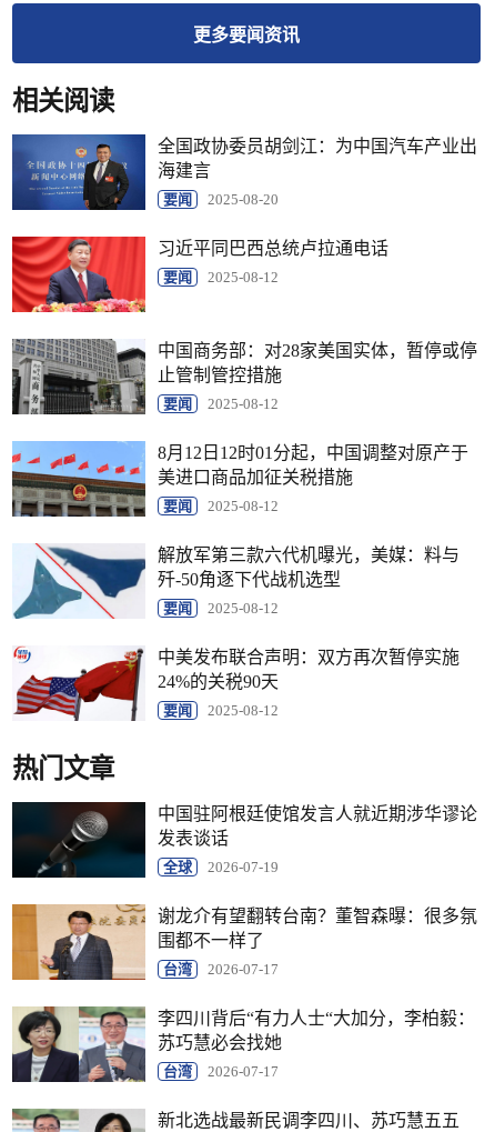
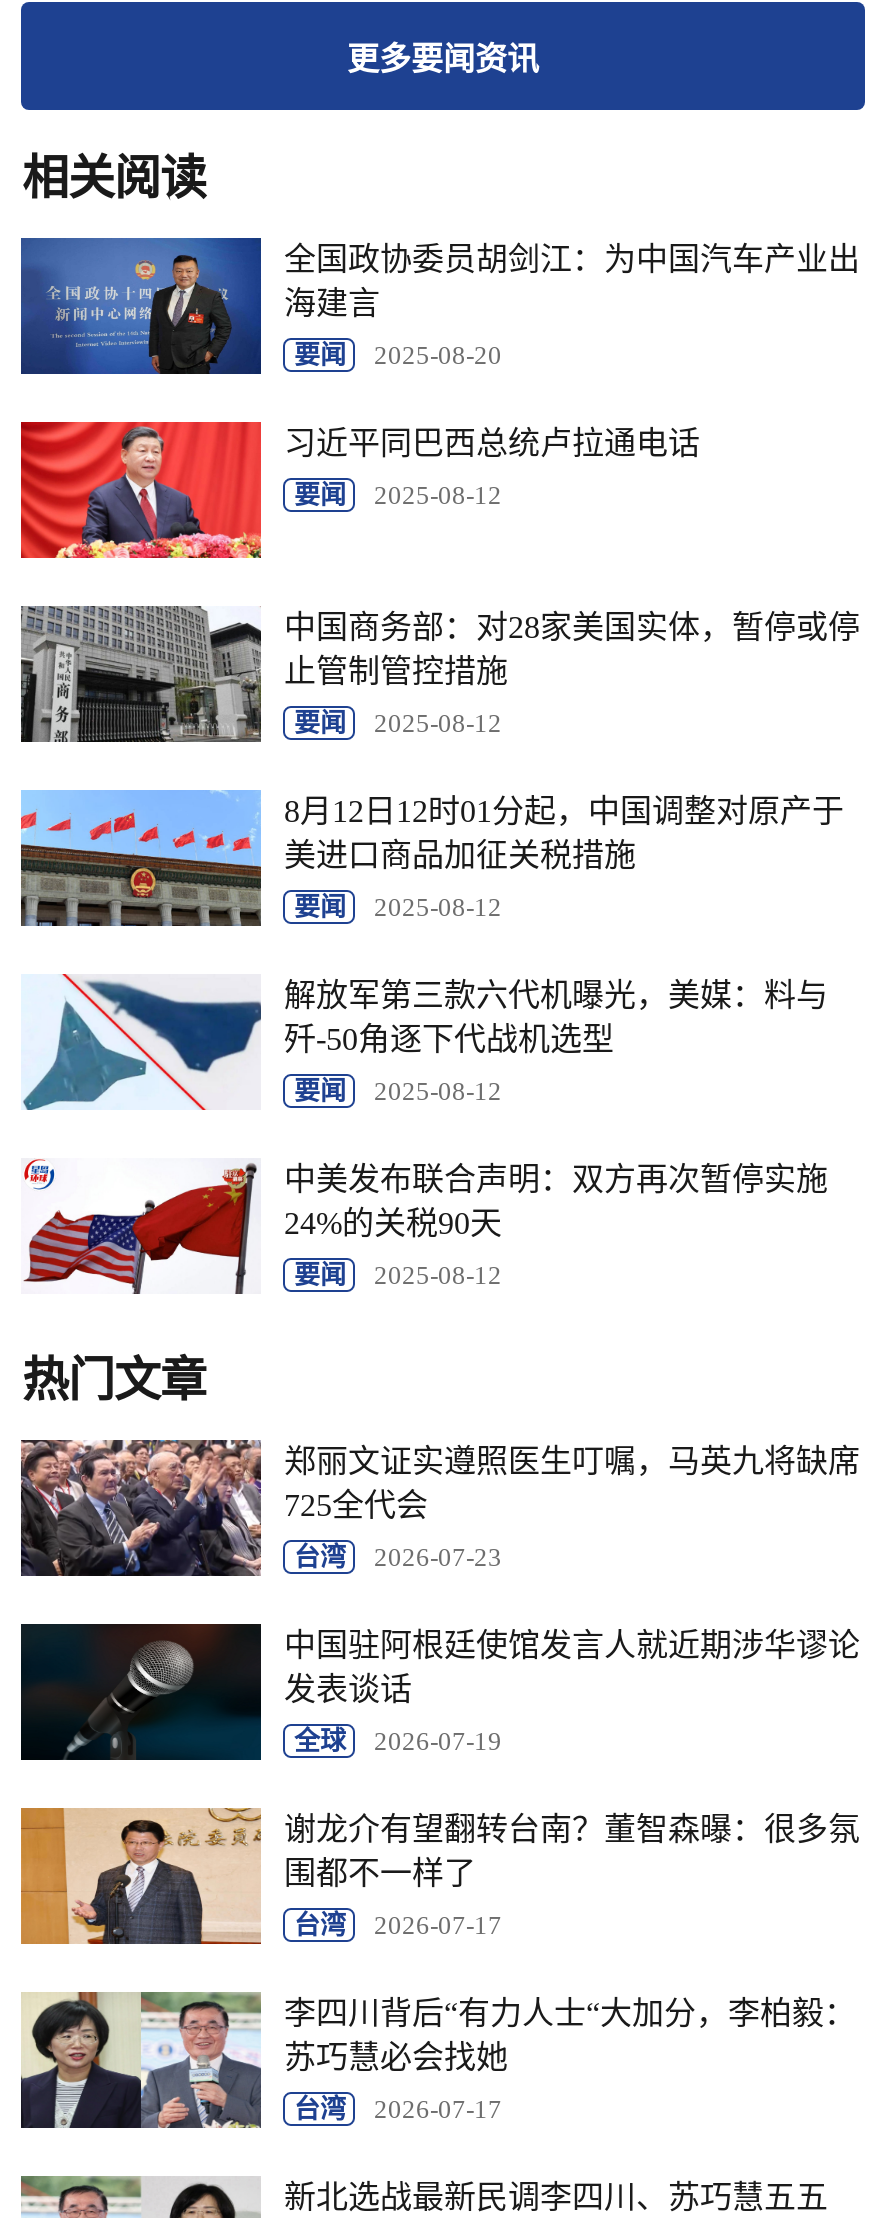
none -> [19,1438,860,1578] [image] | 郑丽文证实遵照医生叮嘱，马英九将缺席 | 725全代会 | 台湾 | 2026-07-23

